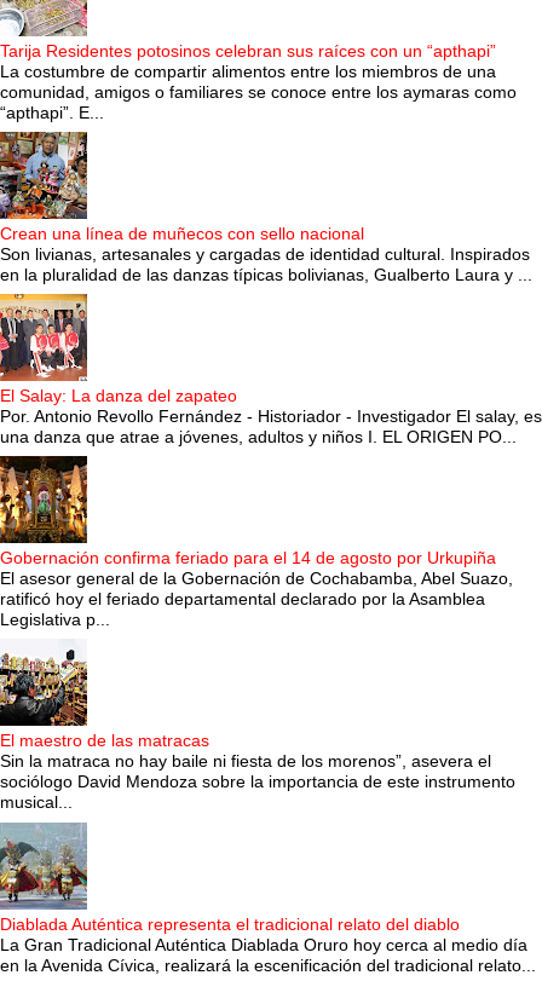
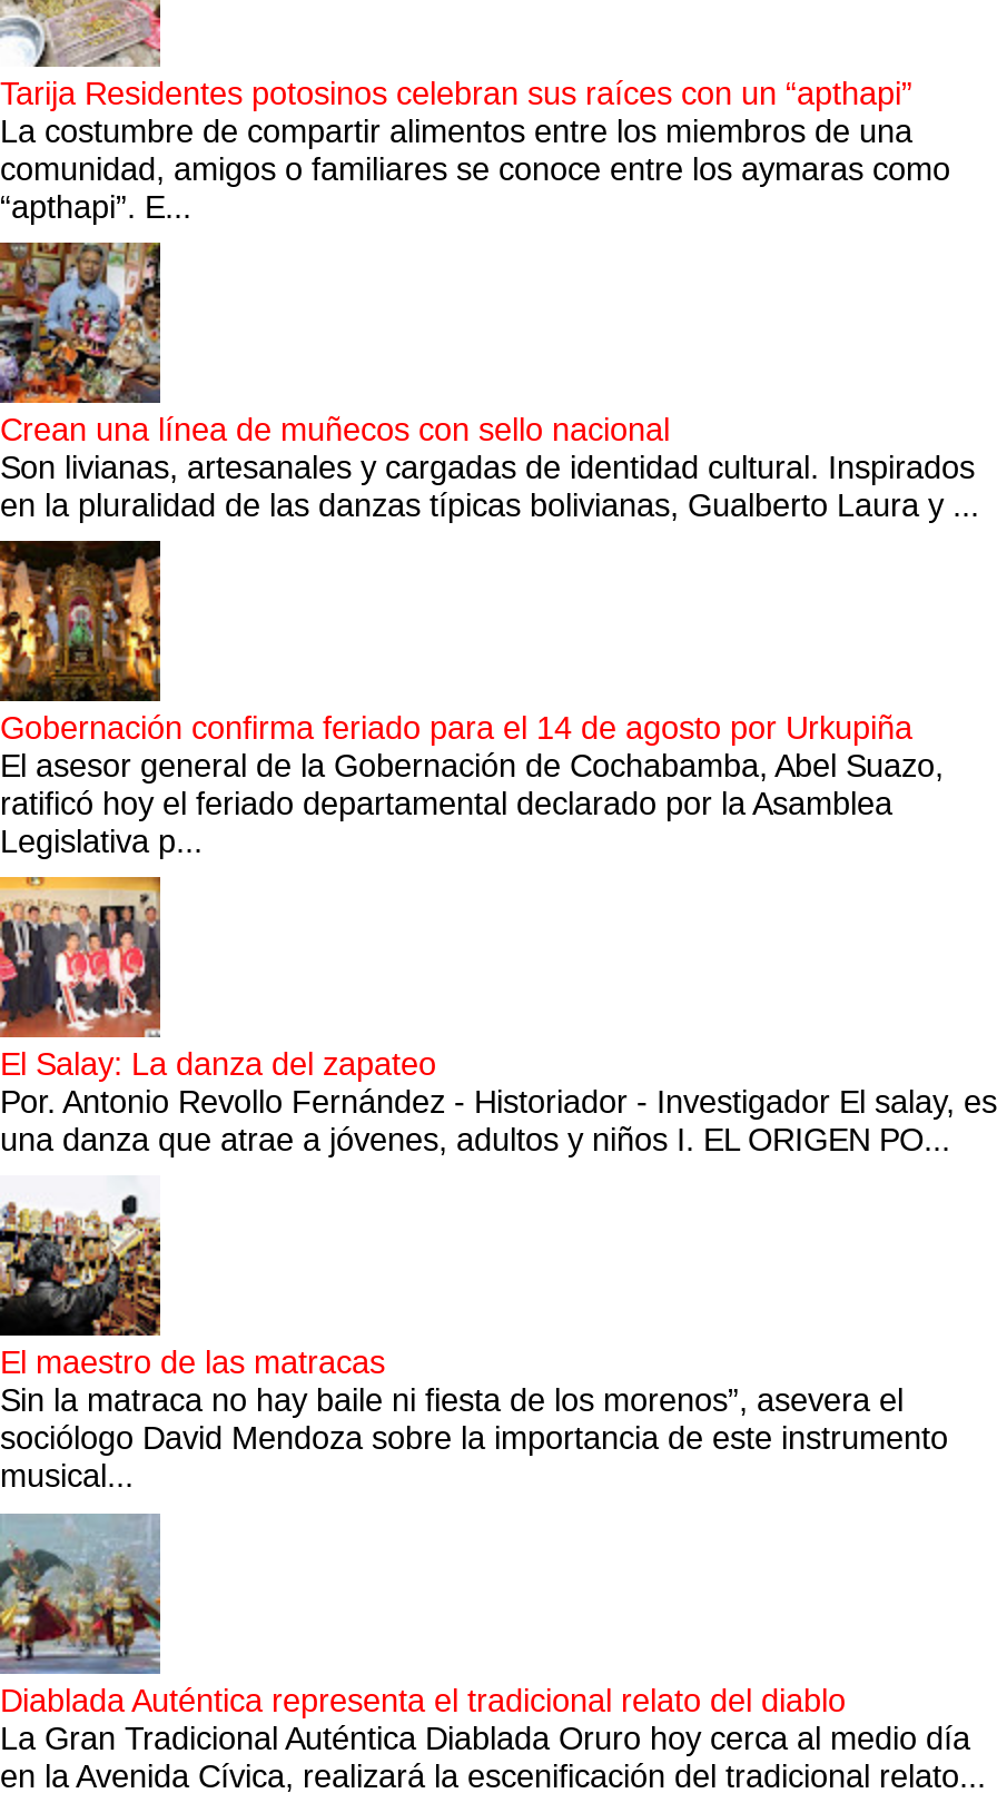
moved [0,293,542,446] -> [0,875,997,1158]: [image] | El Salay: La danza del zapateo | Por. Antonio Revollo Fernández - Historiador - Investigador El salay, es | una danza que atrae a jóvenes, adultos y niños I. EL ORIGEN PO...
moved [0,455,513,629] -> [0,539,944,859]: [image] | Gobernación confirma feriado para el 14 de agosto por Urkupiña | El asesor general de la Gobernación de Cochabamba, Abel Suazo, | ratificó hoy el feriado departamental declarado por la Asamblea | Legislativa p...

